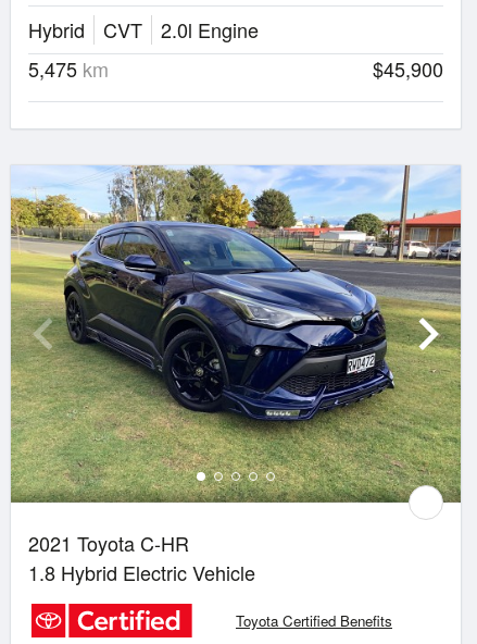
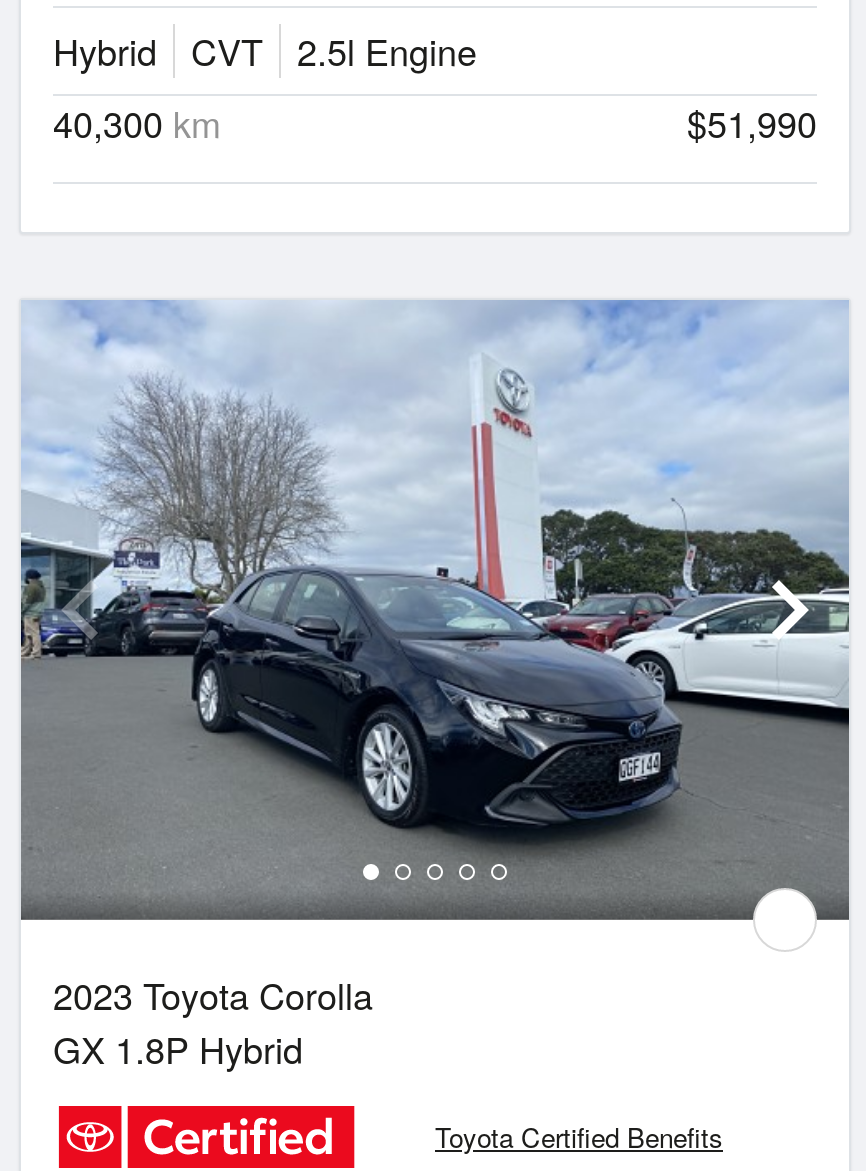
[28,15,443,82] 2.0l Engine | 5,475 km | $45,900 -> [53,23,817,147] 2.5l Engine | 40,300 km | $51,990
[10,164,462,587] [image] | 2021 Toyota C-HR | 1.8 Hybrid Electric Vehicle -> [19,300,851,1074] [image] | 2023 Toyota Corolla | GX 1.8P Hybrid

